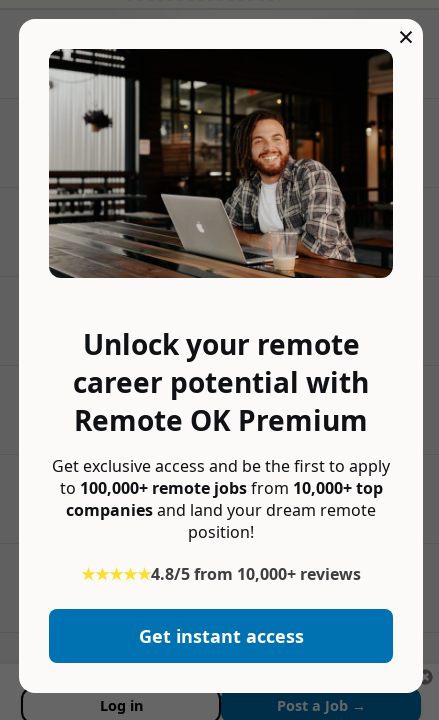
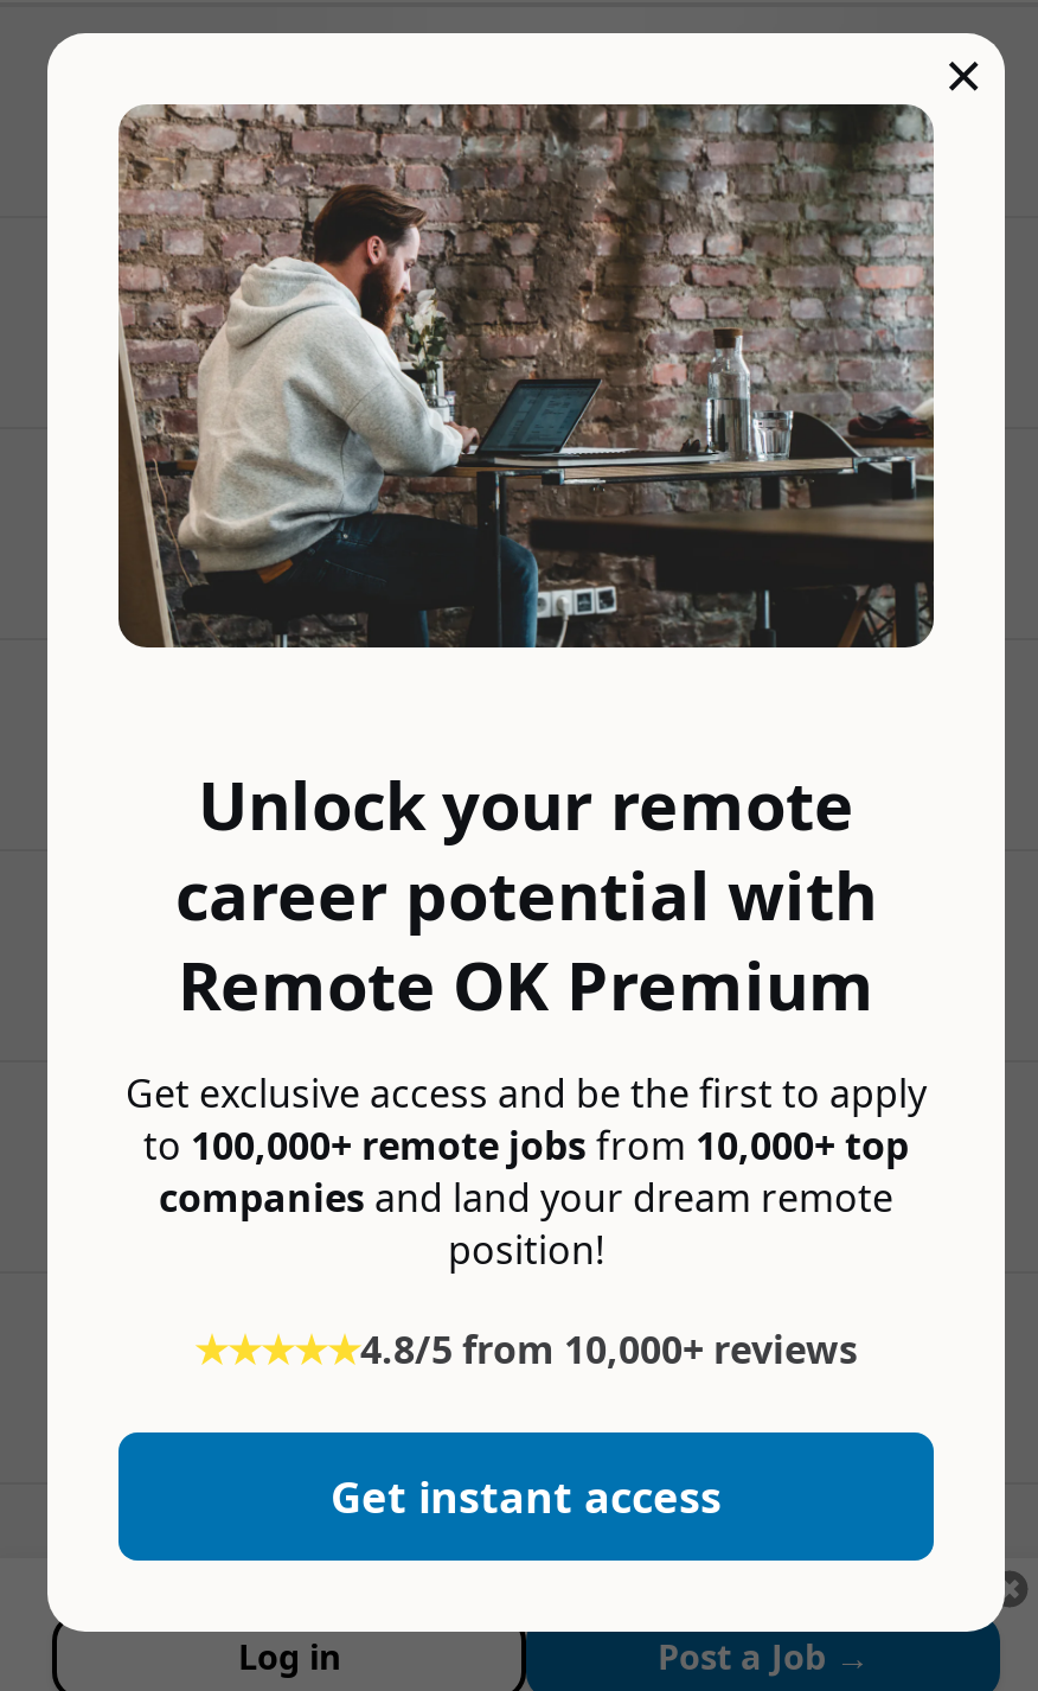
[49,48,394,279] [image] -> [118,102,936,650] [image]

